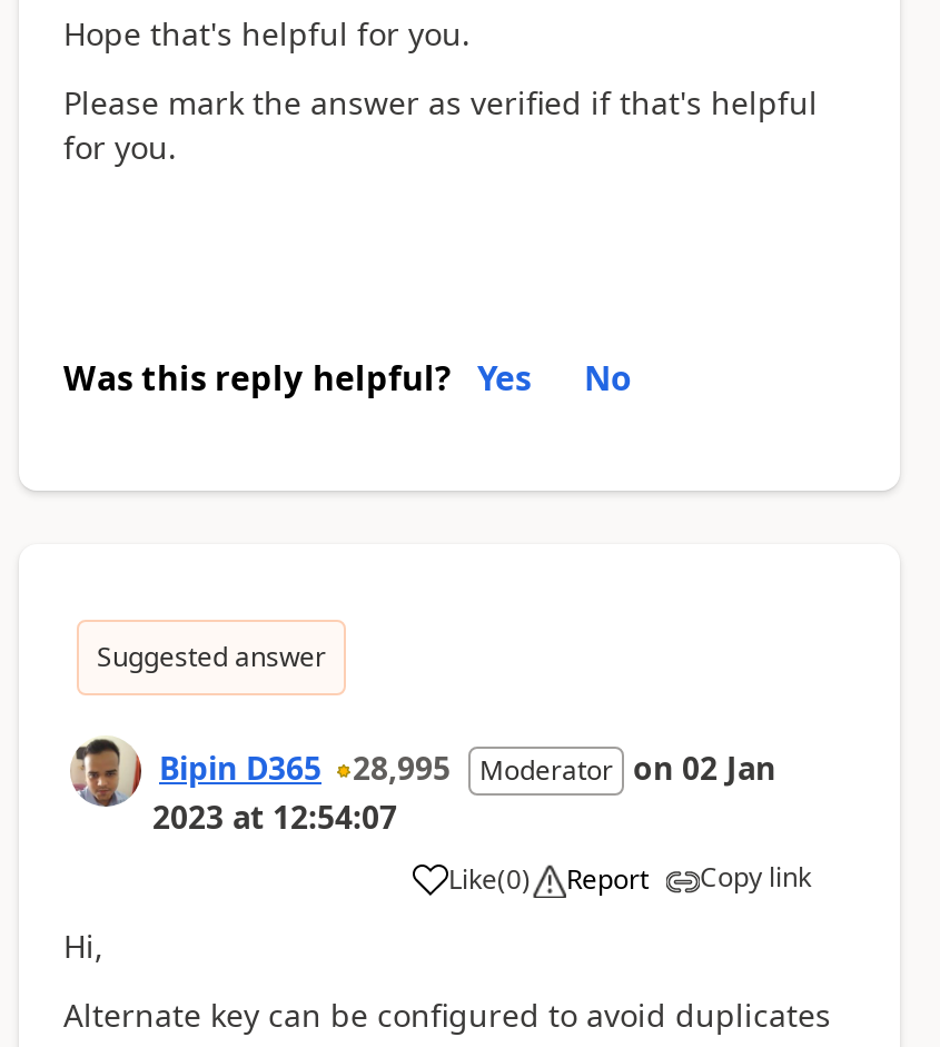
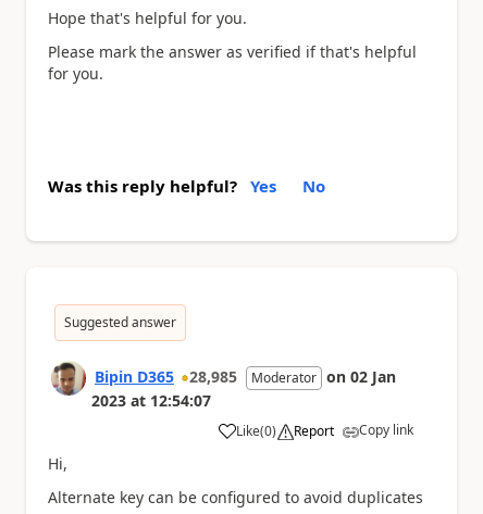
[159,747,775,789] Bipin D365 28,995 Moderator on 02 Jan -> [95,366,396,387] Bipin D365 28,985 Moderator on 02 Jan

